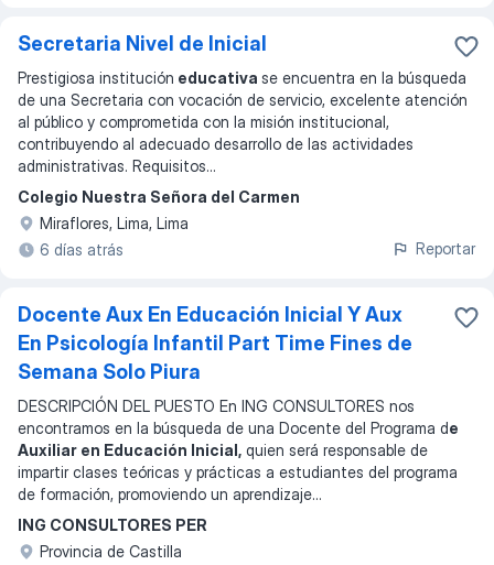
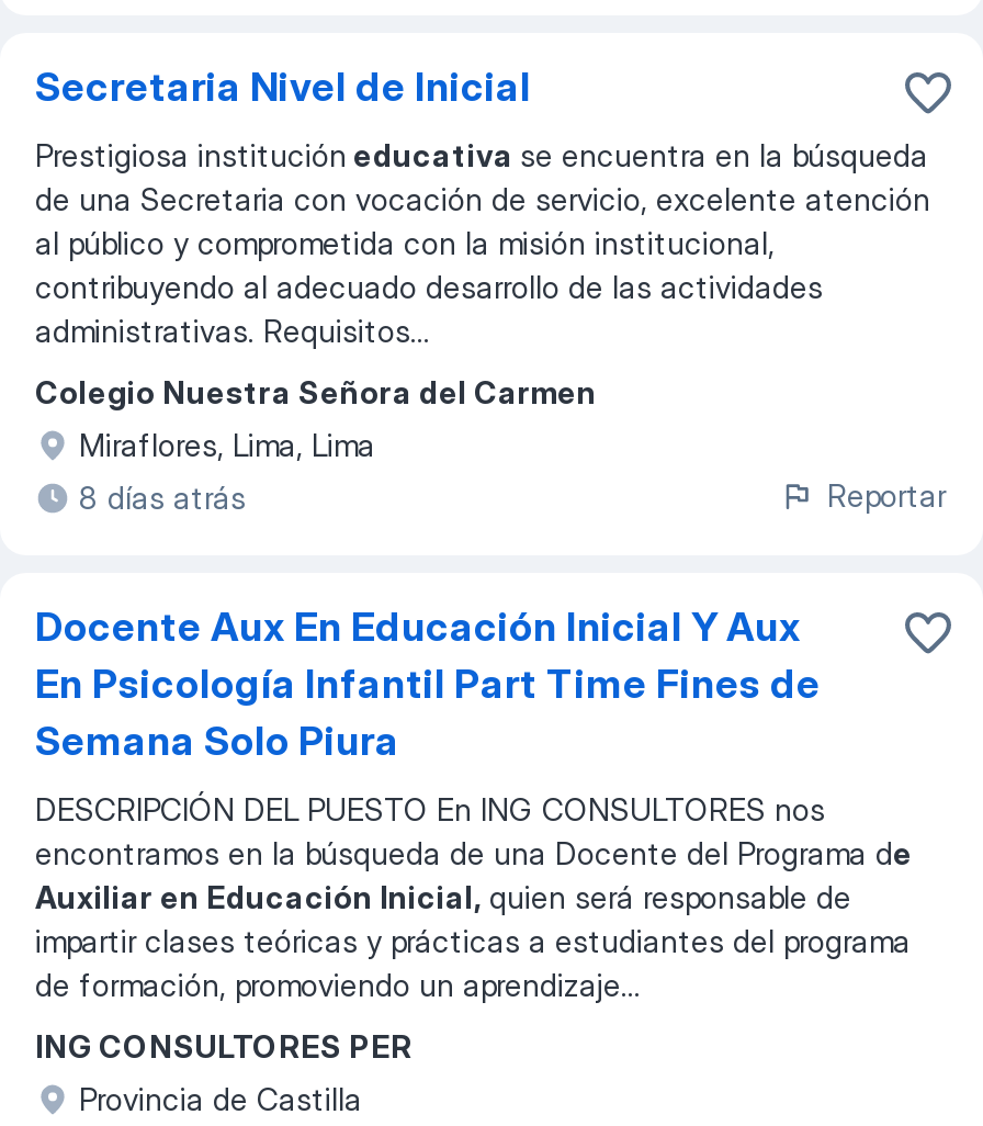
[40,240,123,259] 6 días atrás -> [79,478,246,516] 8 días atrás

